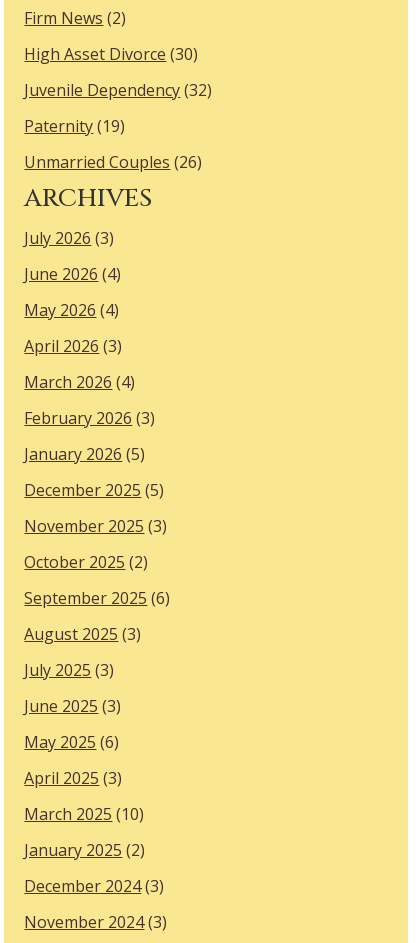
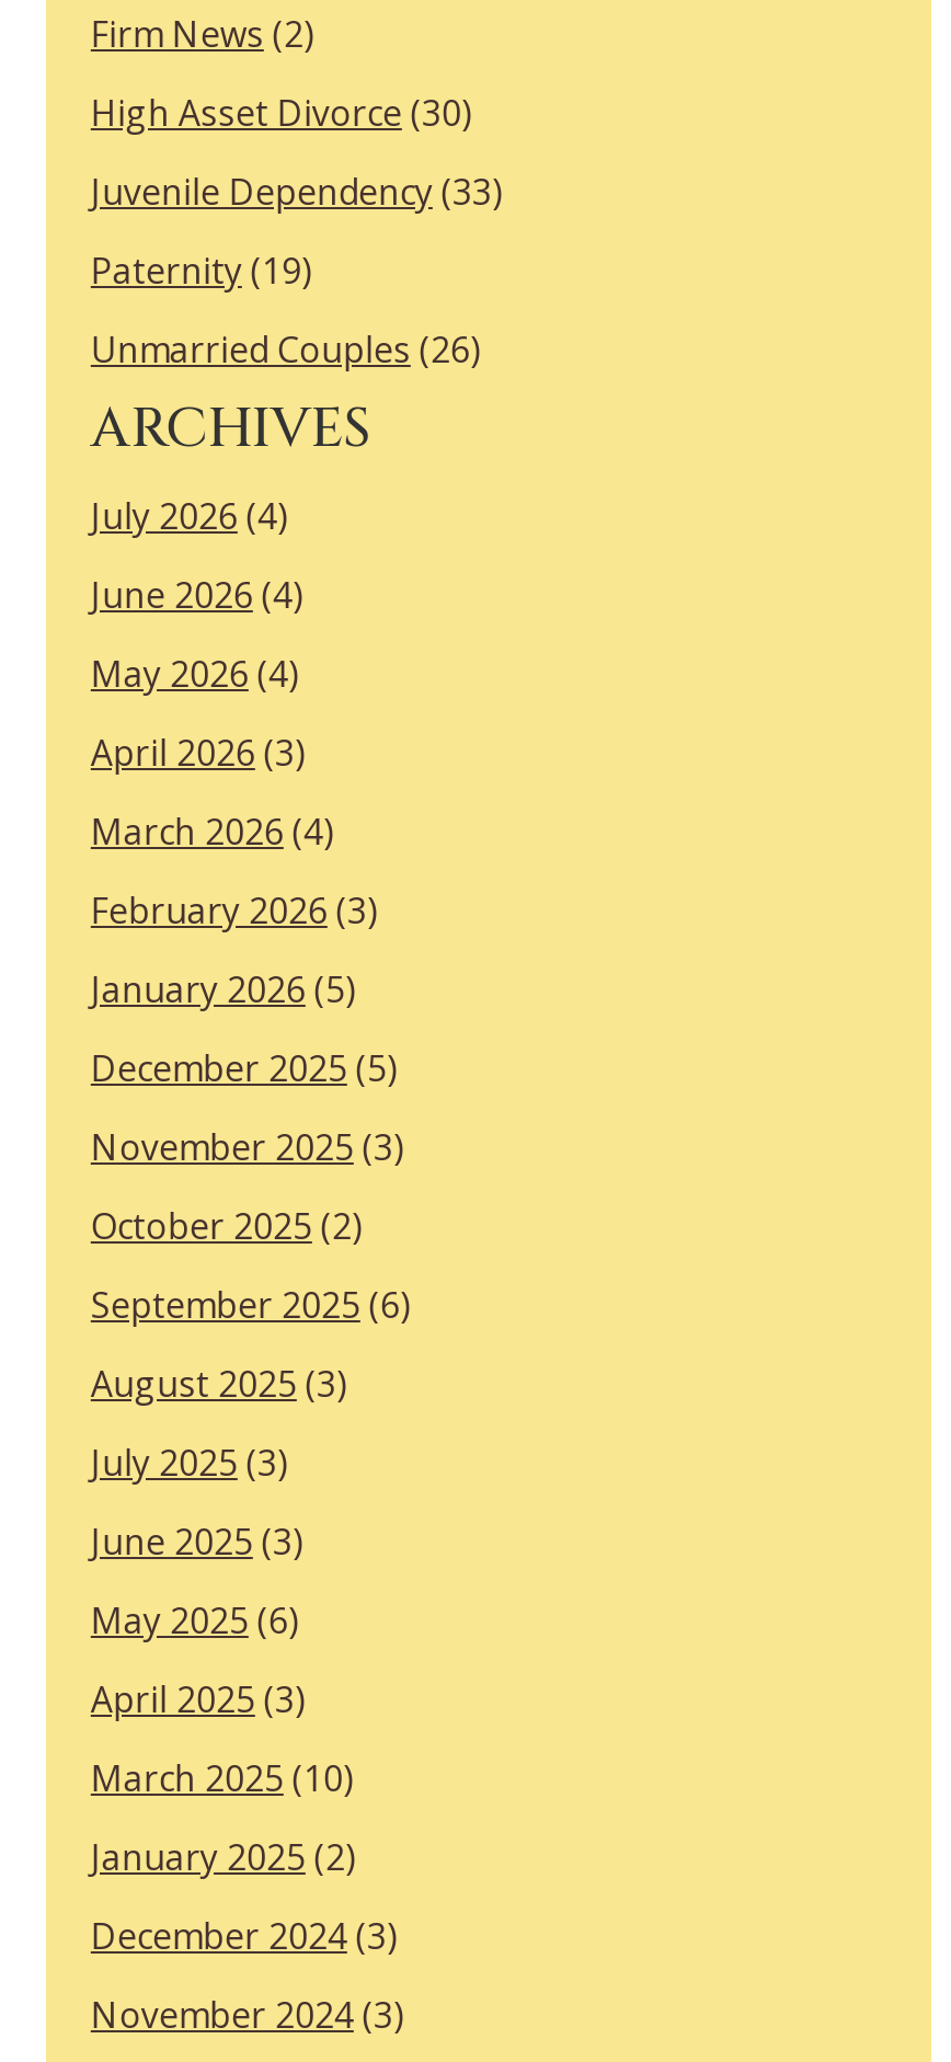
[24,79,212,101] Juvenile Dependency (32) -> [91,168,503,216] Juvenile Dependency (33)
[24,227,114,249] July 2026 (3) -> [91,493,288,541] July 2026 (4)

